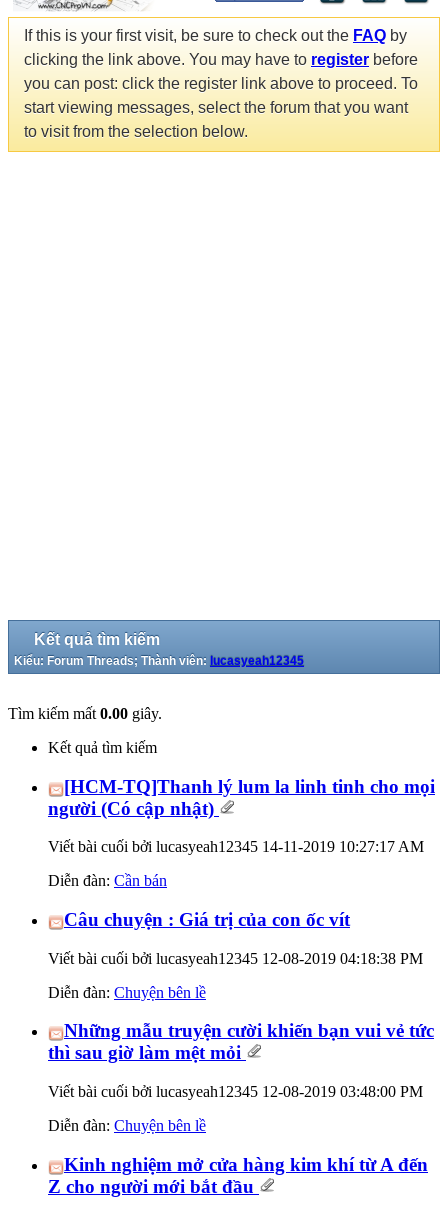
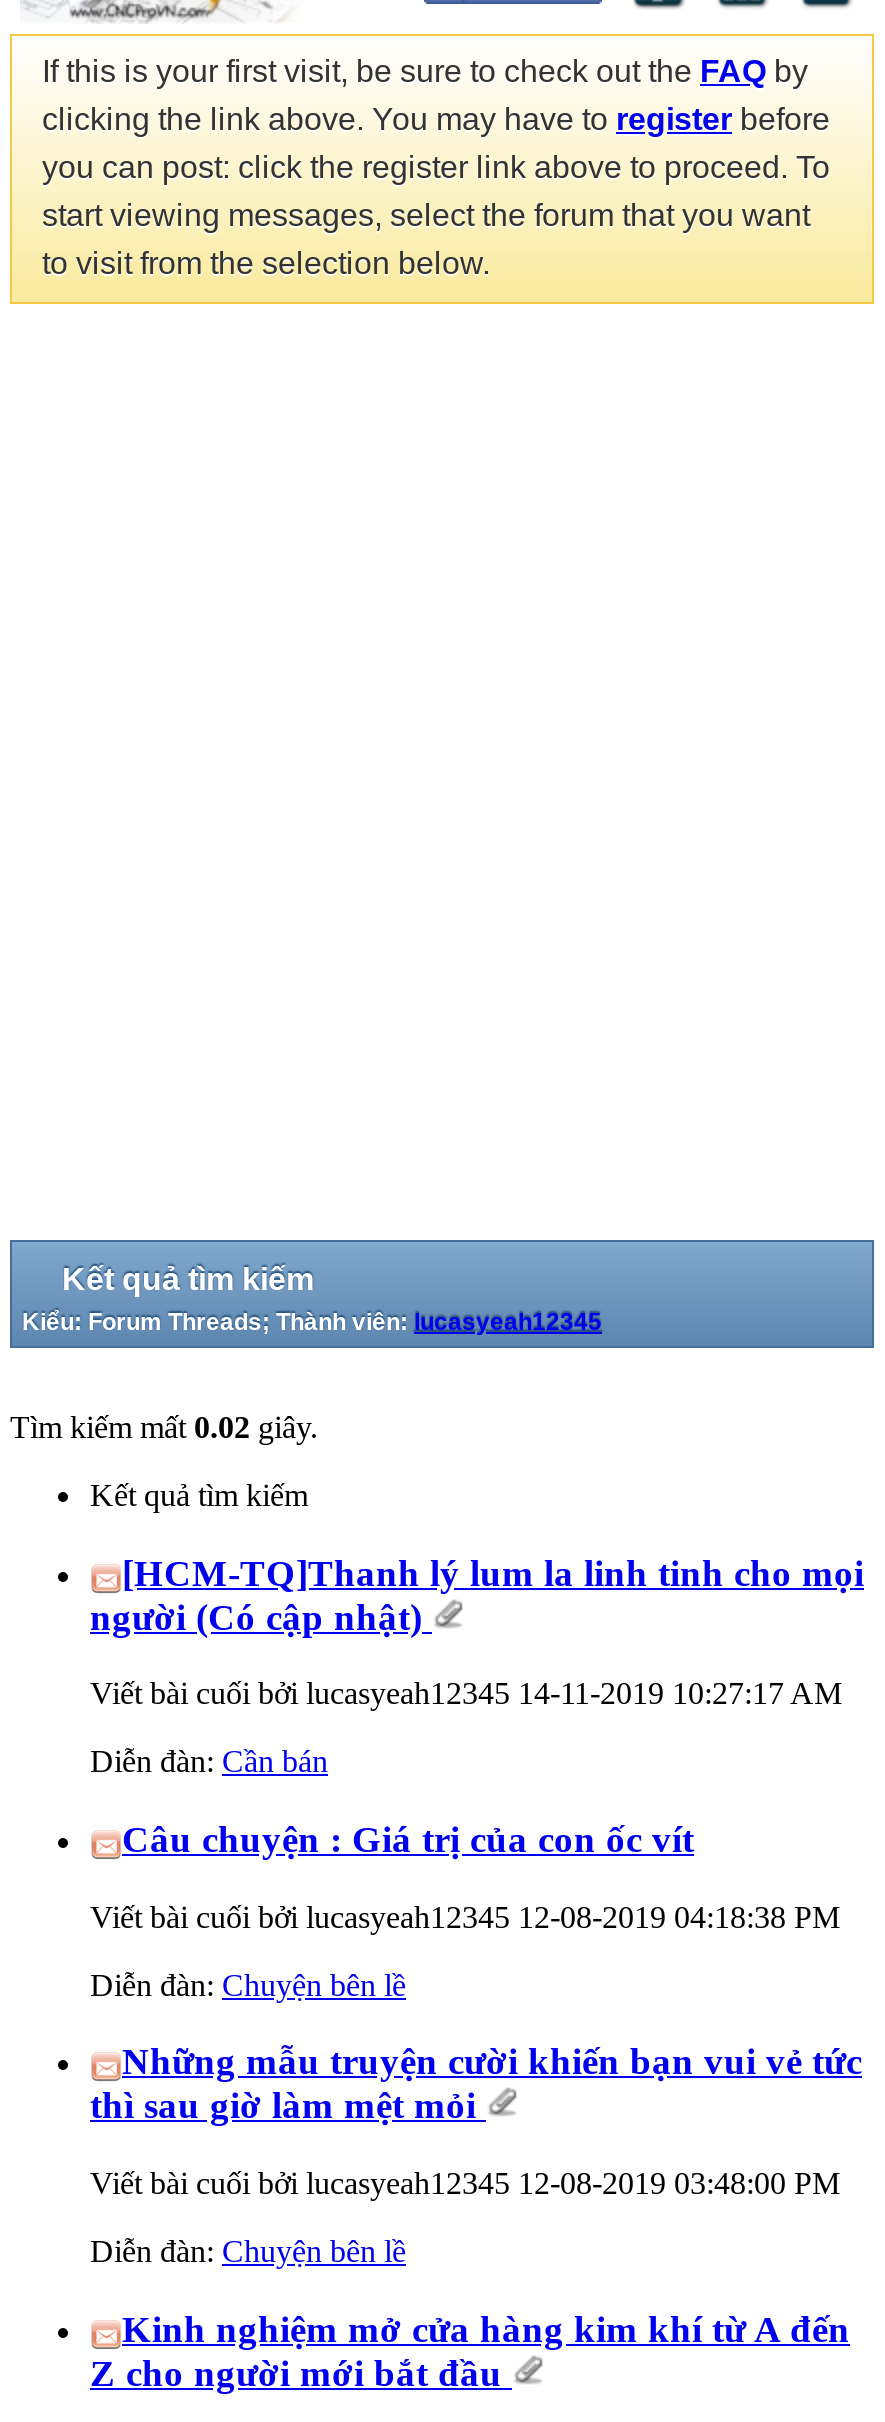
[8,705,162,722] Tìm kiếm mất 0.00 giây. -> [10,1410,318,1444] Tìm kiếm mất 0.02 giây.

